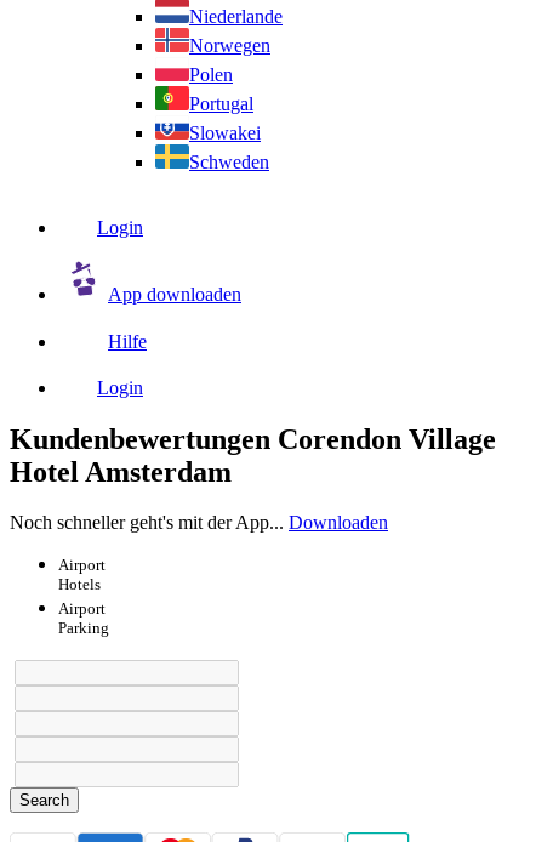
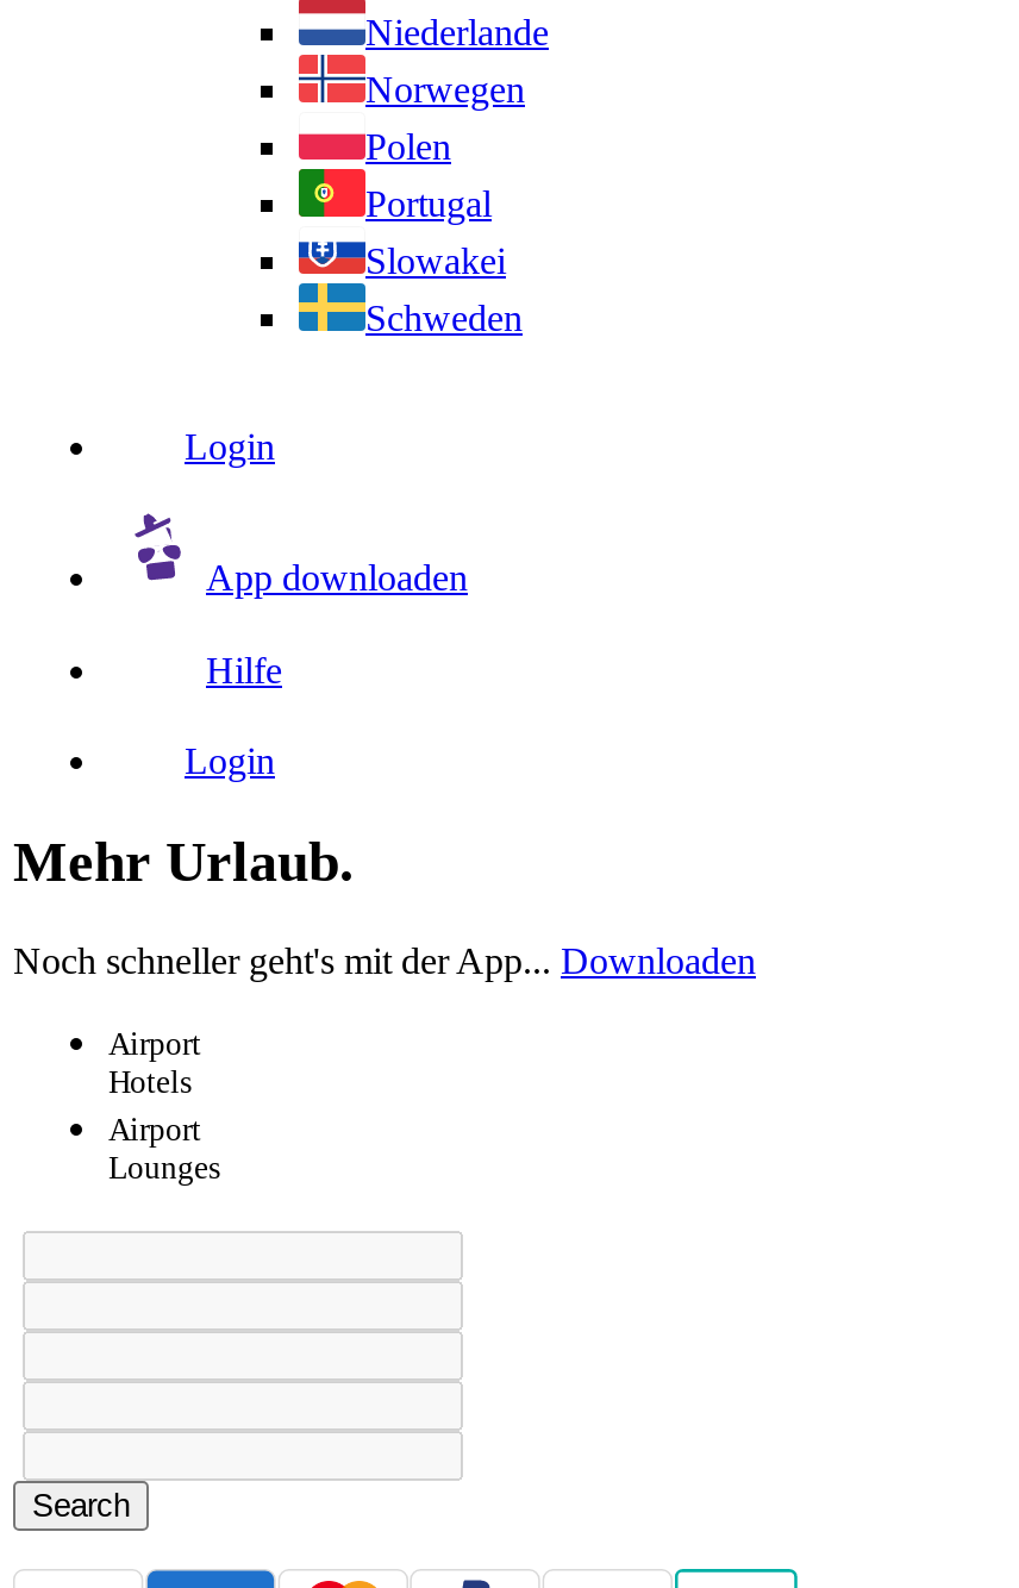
[10,423,496,487] Kundenbewertungen Corendon Village | Hotel Amsterdam -> [13,830,354,892] Mehr Urlaub.
[58,619,109,640] Parking -> [108,1151,220,1192] Lounges

